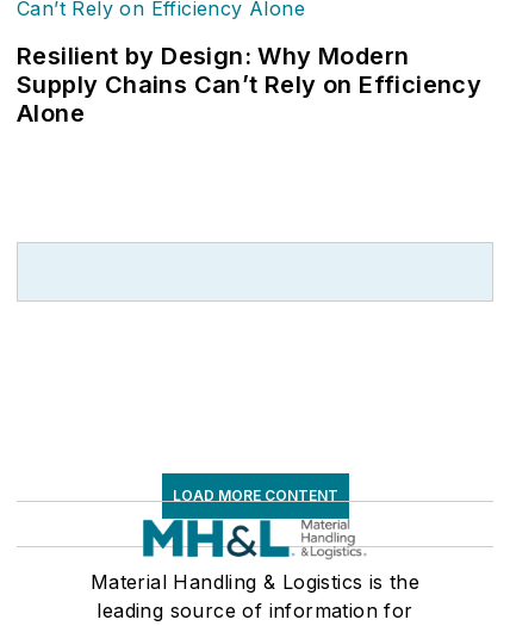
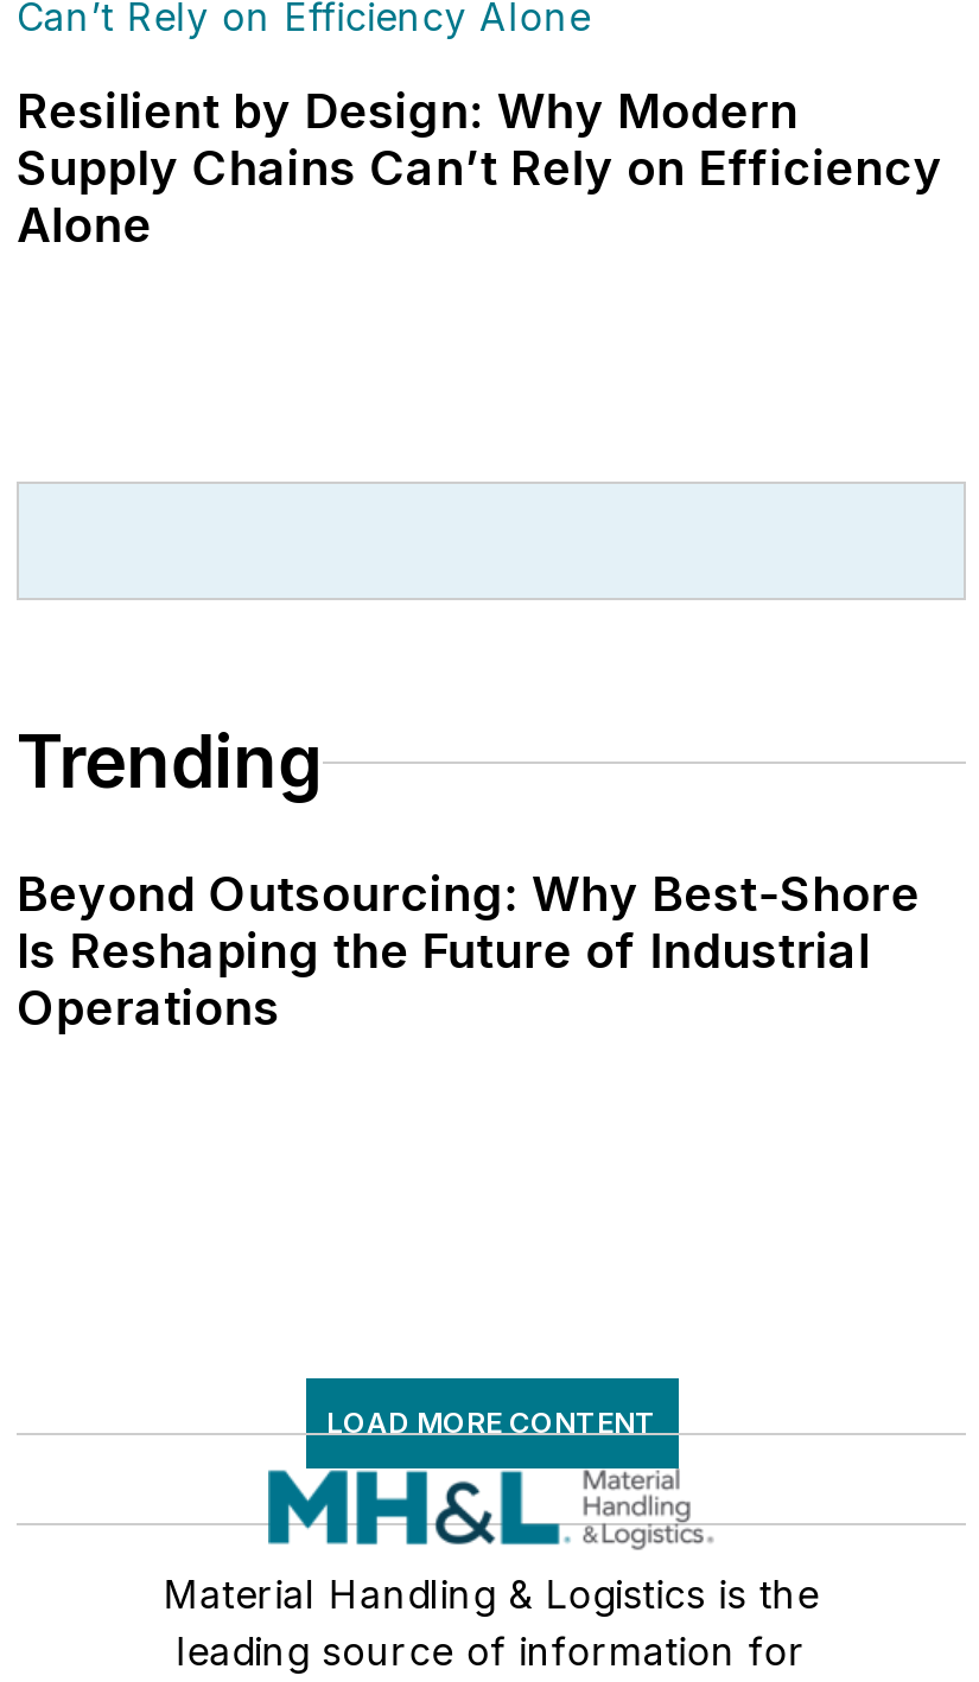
none -> [17,719,920,1037] Trending | Beyond Outsourcing: Why Best-Shore | Is Reshaping the Future of Industrial | Operations

